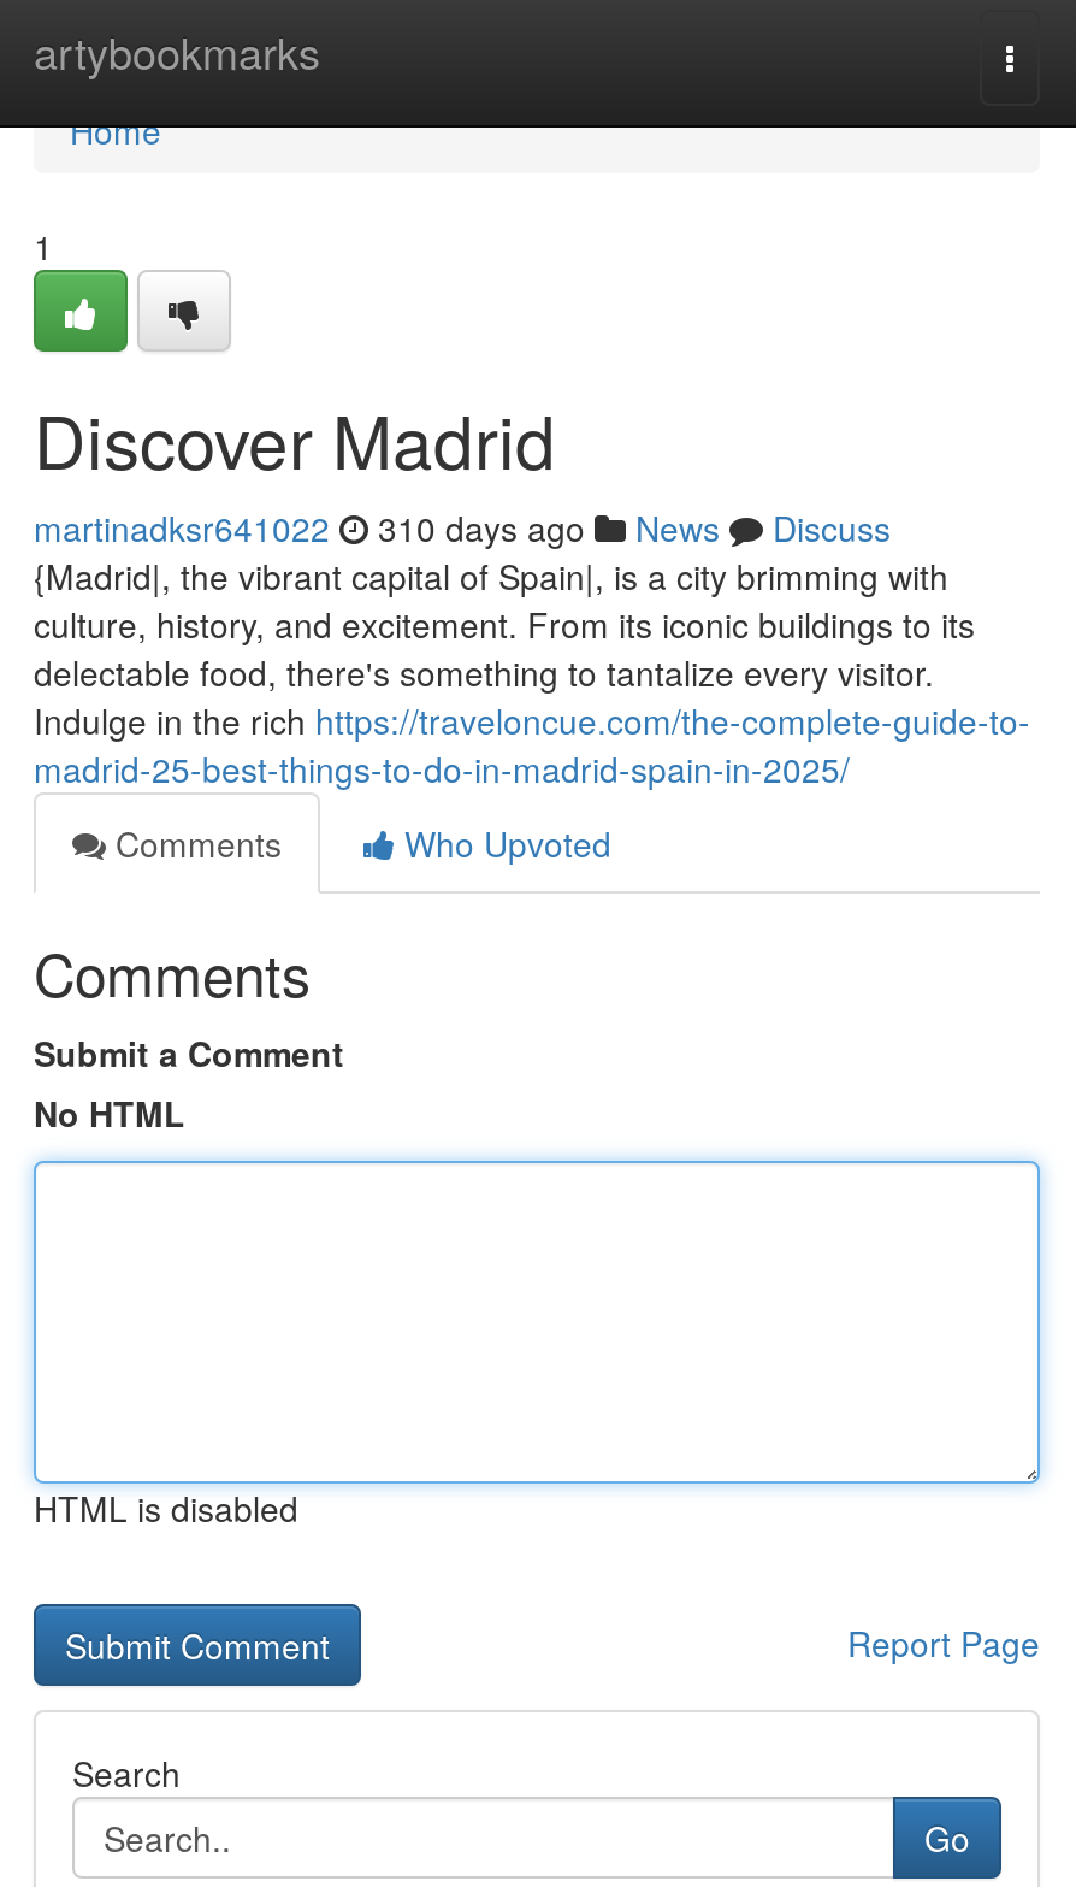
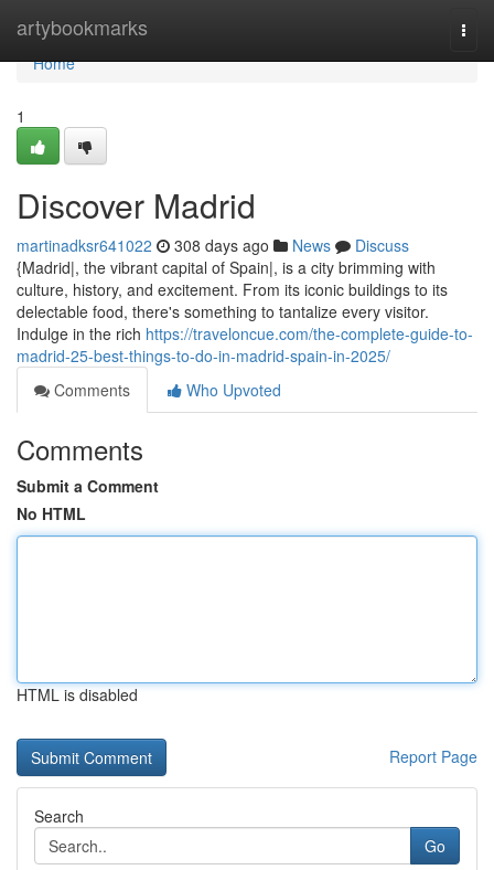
[34,503,891,552] martinadksr641022 310 days ago News Discuss -> [17,234,409,256] martinadksr641022 308 days ago News Discuss

